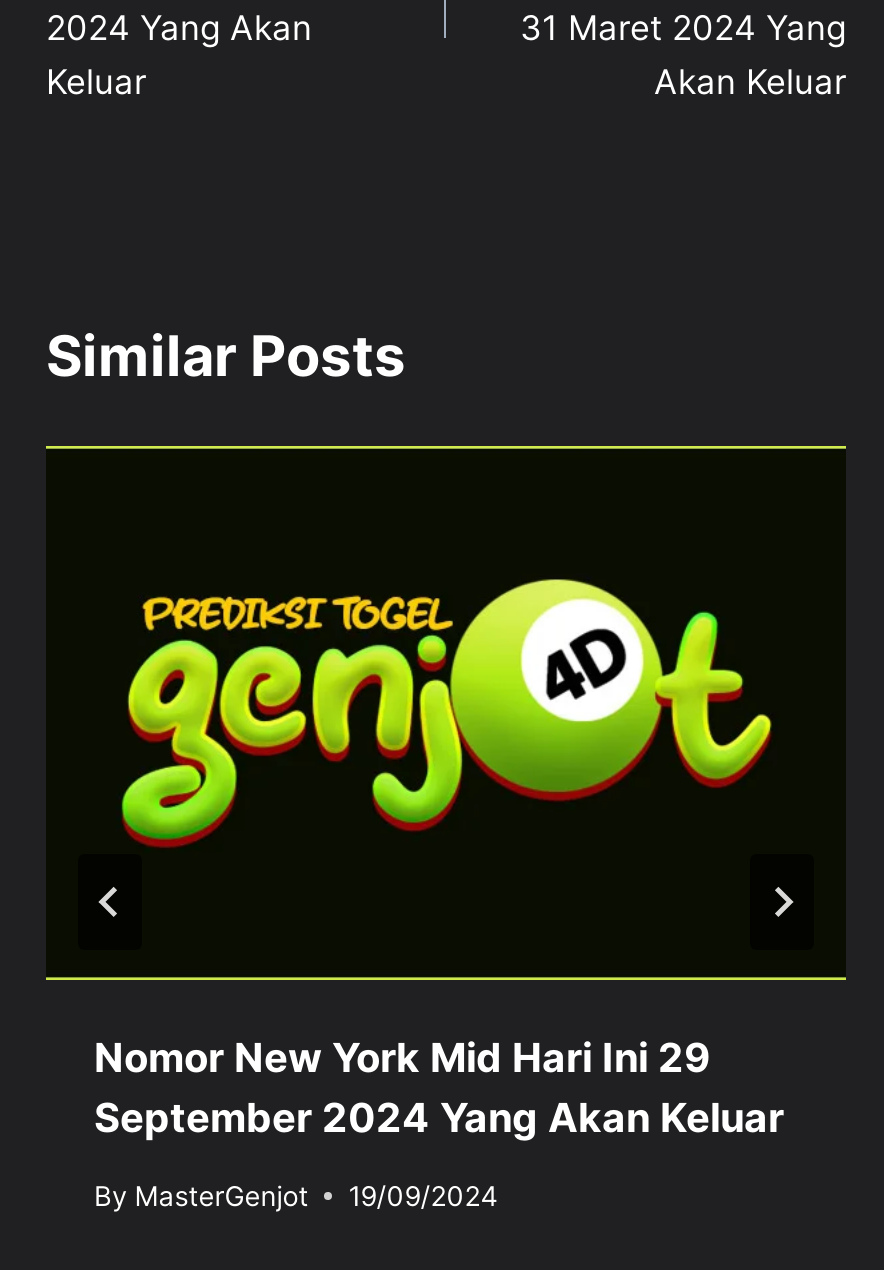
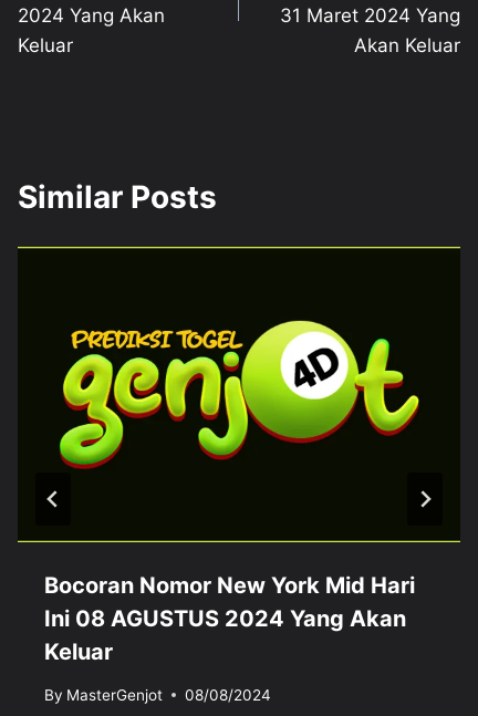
[94,1034,784,1142] Nomor New York Mid Hari Ini 29 | September 2024 Yang Akan Keluar -> [44,572,415,665] Bocoran Nomor New York Mid Hari | Ini 08 AGUSTUS 2024 Yang Akan | Keluar
[94,1179,498,1211] By MasterGenjot 19/09/2024 -> [44,686,271,703] By MasterGenjot 08/08/2024

